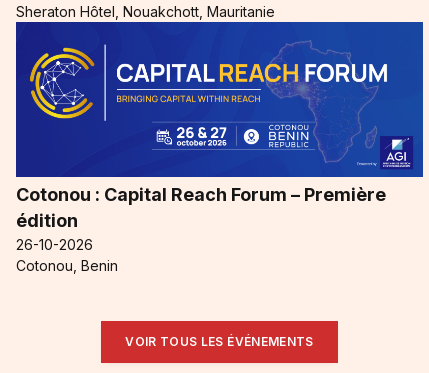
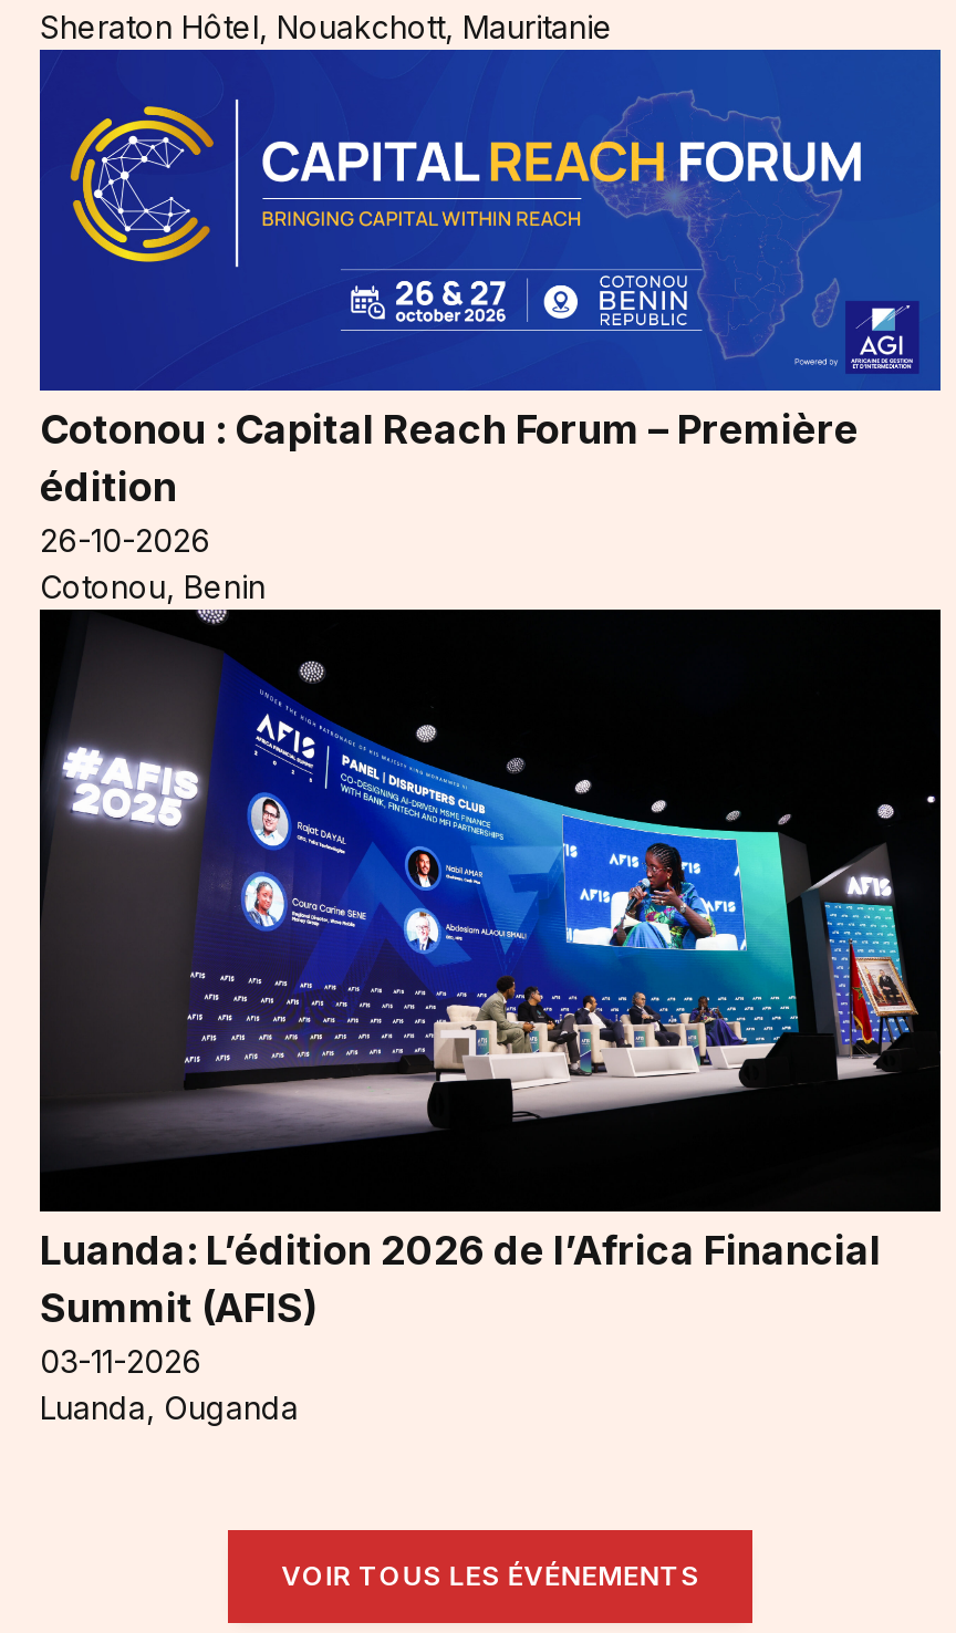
none -> [38,606,943,1425] [image] | Luanda: L’édition 2026 de l’Africa Financial | Summit (AFIS) | 03-11-2026 | Luanda, Ouganda

